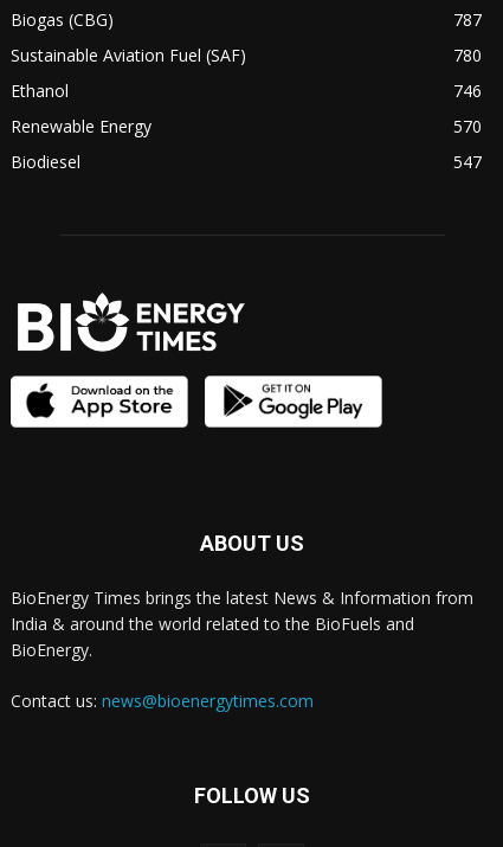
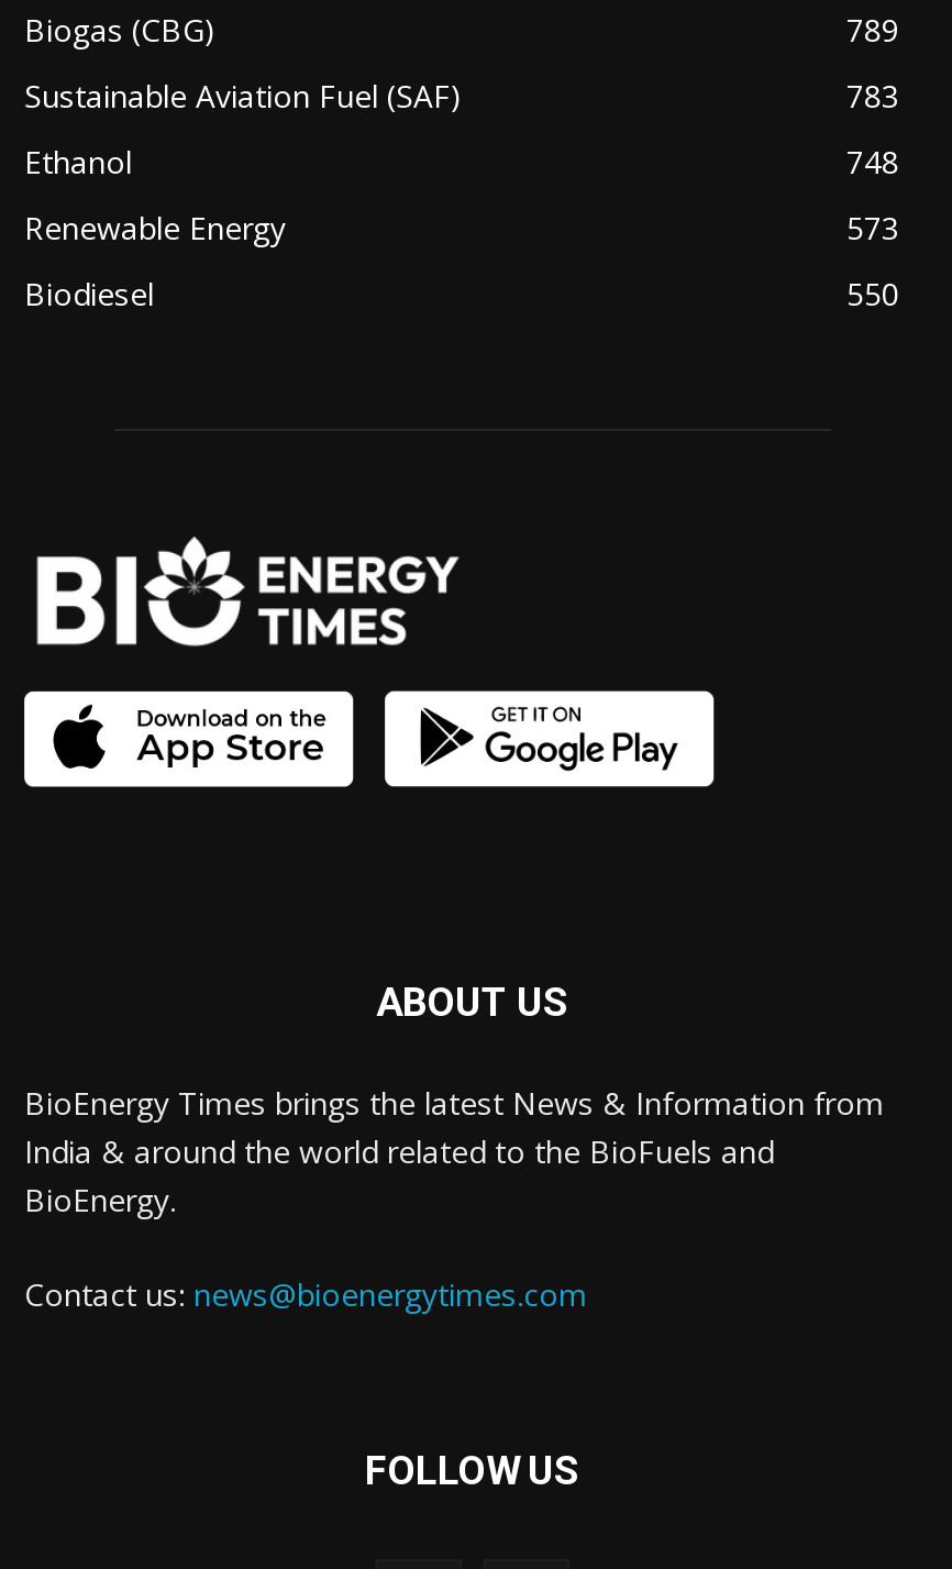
[453,9,482,31] 787 -> [846,9,899,51] 789
[453,44,482,67] 780 -> [846,75,899,117] 783
[453,80,482,102] 746 -> [846,141,899,183] 748
[453,115,482,138] 570 -> [846,207,899,249] 573
[453,151,482,173] 547 -> [846,273,899,315] 550

